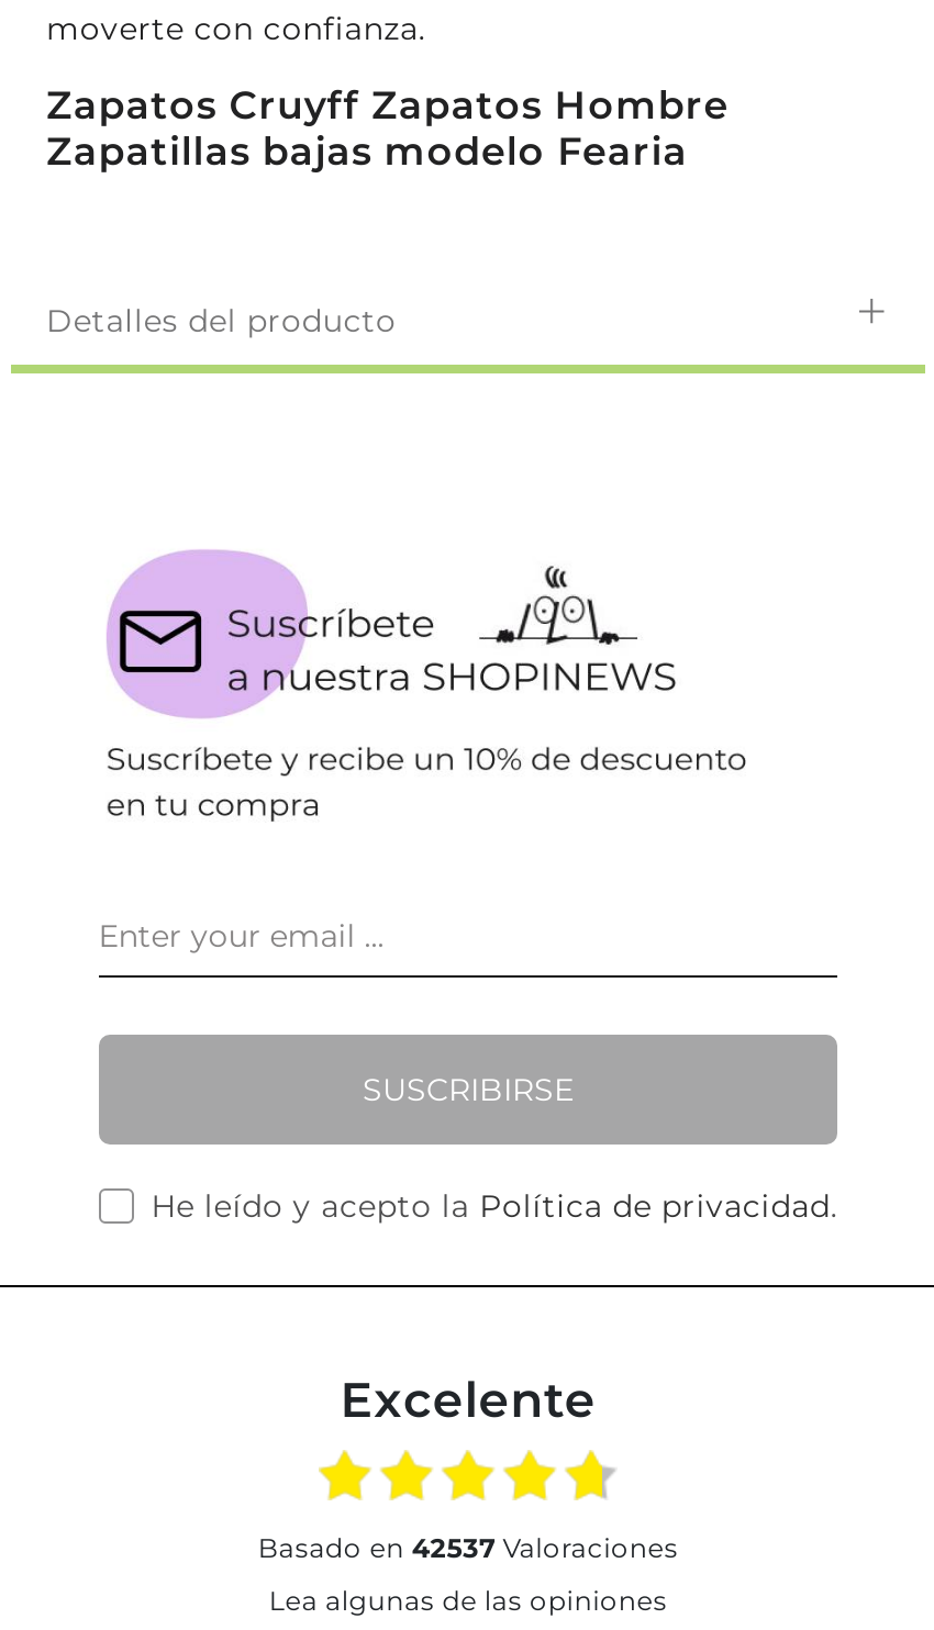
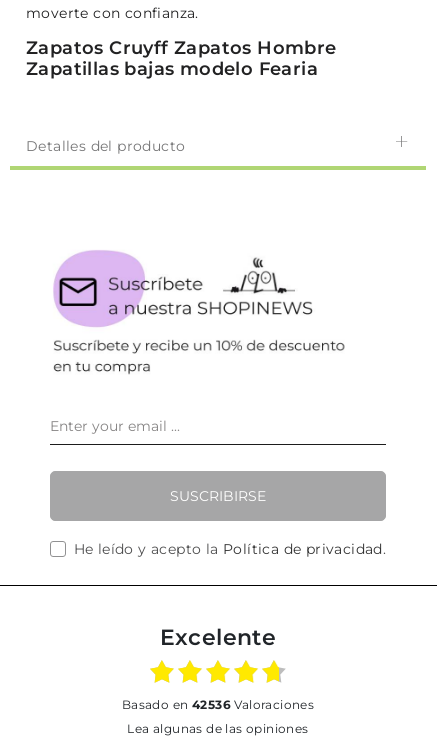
[279,1530,678,1563] basado en 42537 Valoraciones -> [131,697,314,712] basado en 42536 Valoraciones

